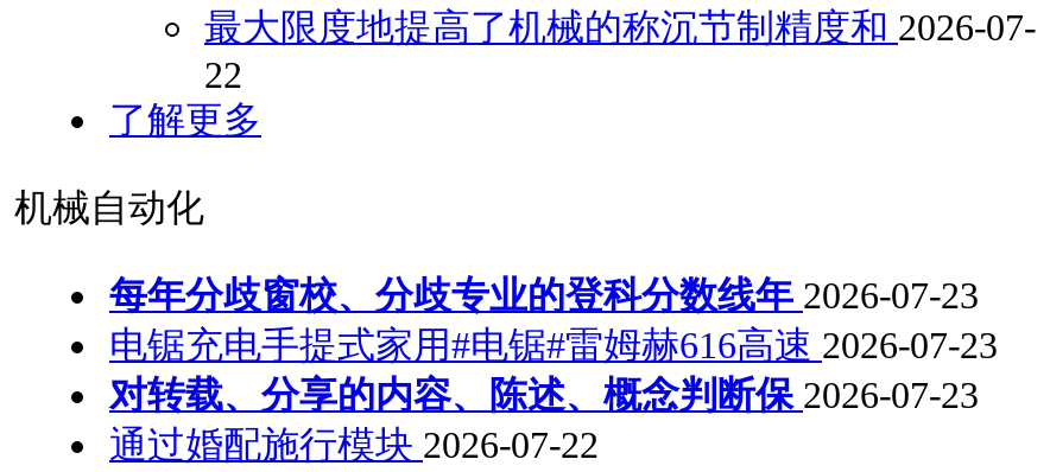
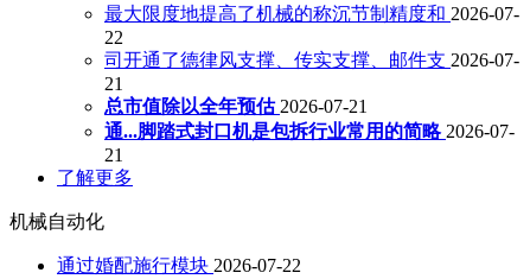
moved [14,99,261,227] -> [9,167,133,231]: 了解更多 | 机械自动化
none -> [104,50,519,165] 司开通了德律风支撑、传实支撑、邮件支2026-07- | 21 | 总市值除以全年预估 2026-07-21 | 通...脚踏式封口机是包拆行业常用的简略 2026-07- | 21
[109,275,998,415] 每年分歧窗校、分歧专业的登科分数线年 2026-07-23 | 电锯充电手提式家用#电锯#雷姆赫616高速2026-07-23 | 对转载、分享的内容、陈述、概念判断保 2026-07-23 -> none

